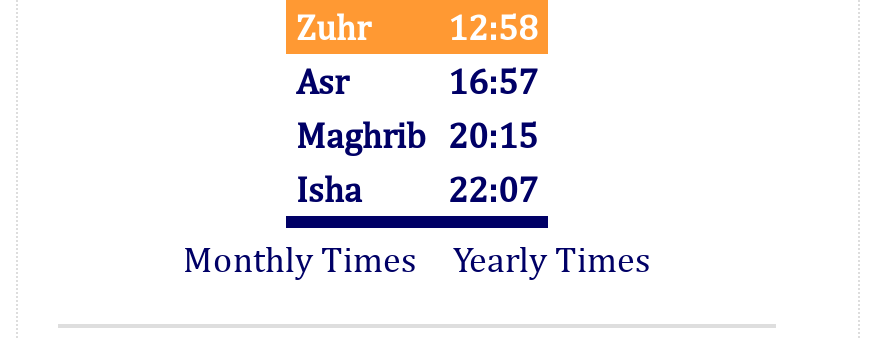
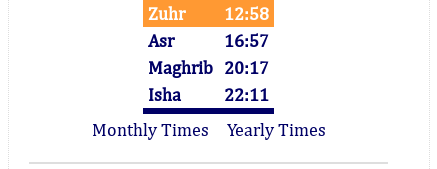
[296,114,538,156] Maghrib 20:15 -> [148,57,269,78] Maghrib 20:17
[448,168,538,210] 22:07 -> [224,84,269,105] 22:11

